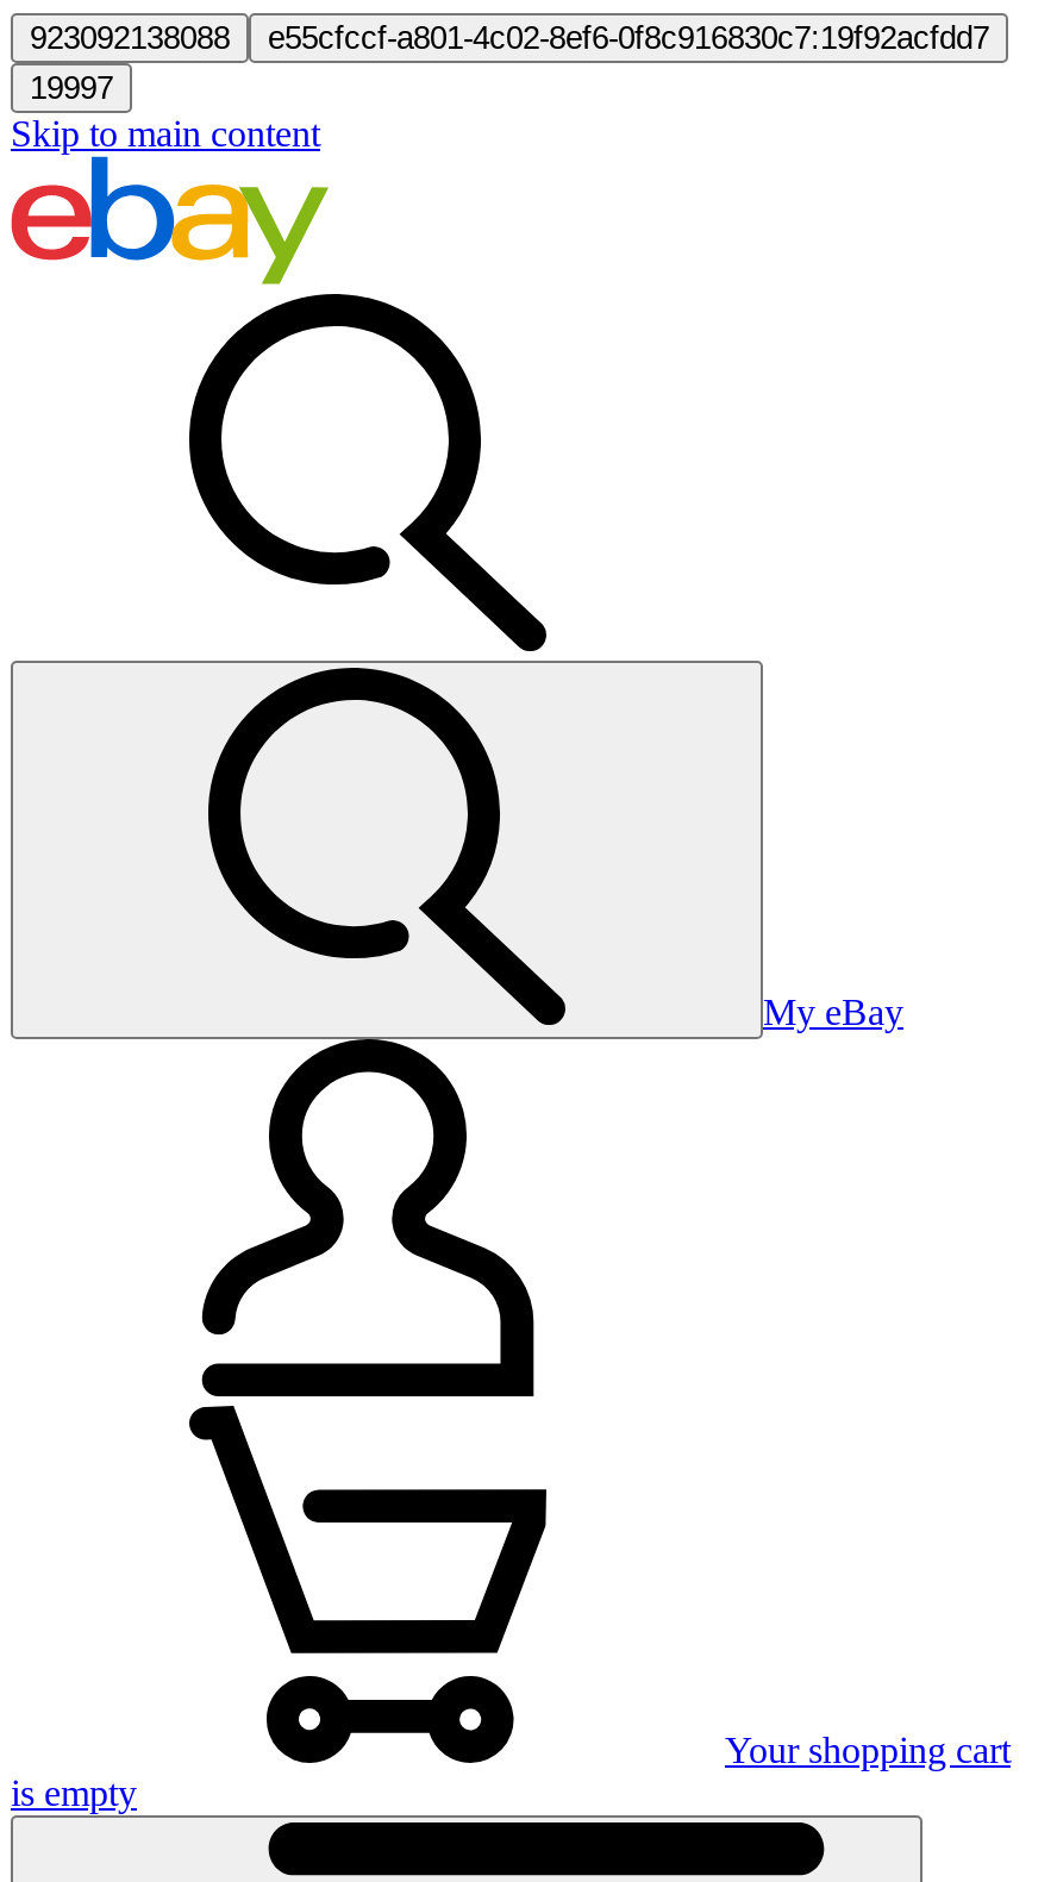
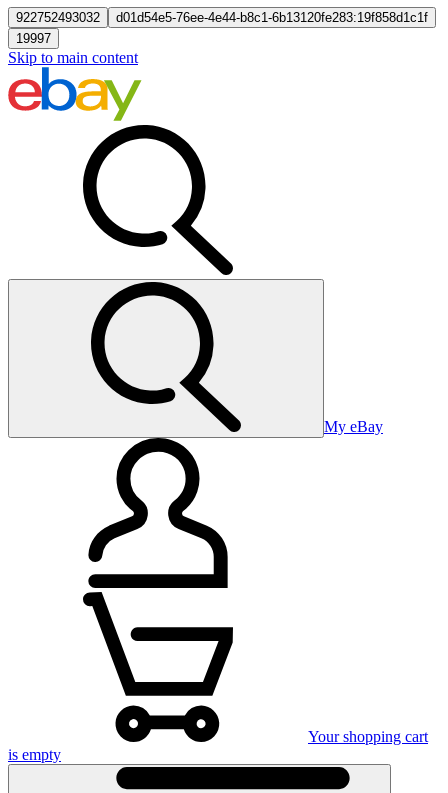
[30,20,989,56] 923092138088 | e55cfccf-a801-4c02-8ef6-0f8c916830c7:19f92acfdd7 -> [16,10,428,25] 922752493032 | d01d54e5-76ee-4e44-b8c1-6b13120fe283:19f858d1c1f

